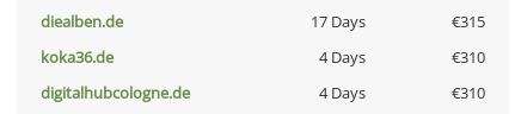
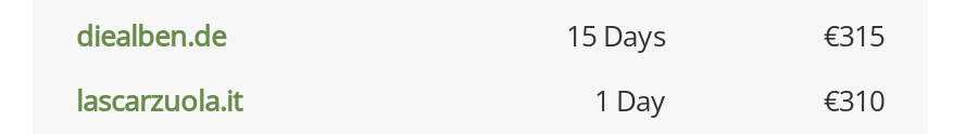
[310,11,365,32] 17 Days -> [566,16,666,55] 15 Days
[41,46,485,103] koka36.de | 4 Days | €310 | digitalhubcologne.de | 4 Days -> [76,81,666,120] lascarzuola.it | 1 Day

